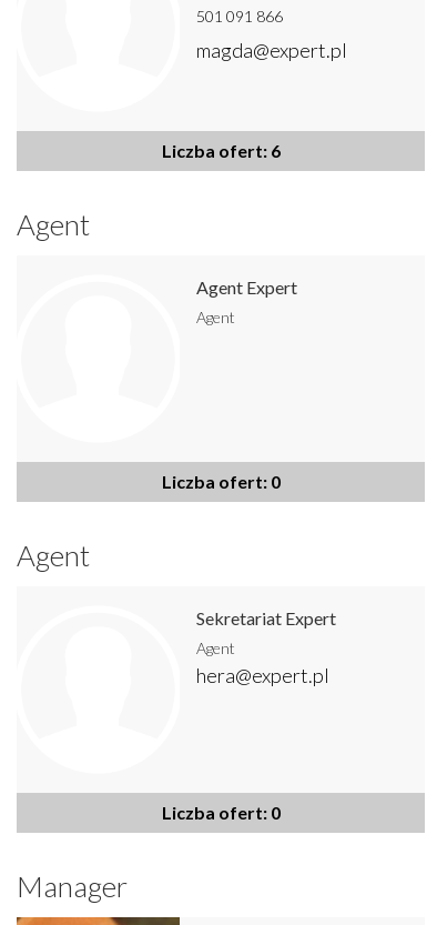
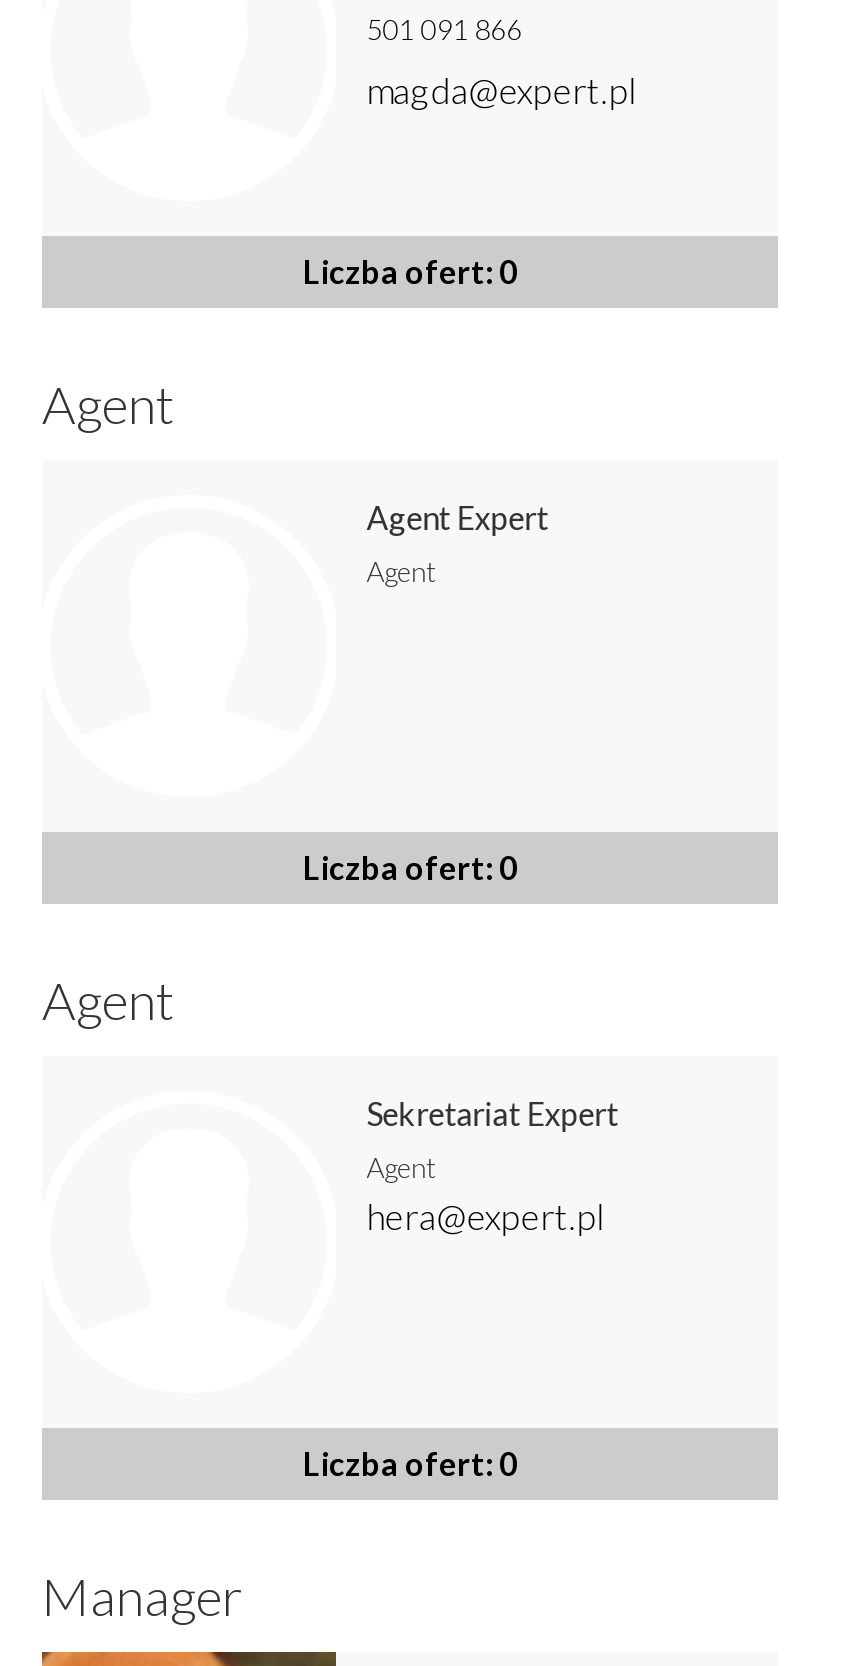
[161,140,280,161] Liczba ofert: 6 -> [303,253,517,291] Liczba ofert: 0

